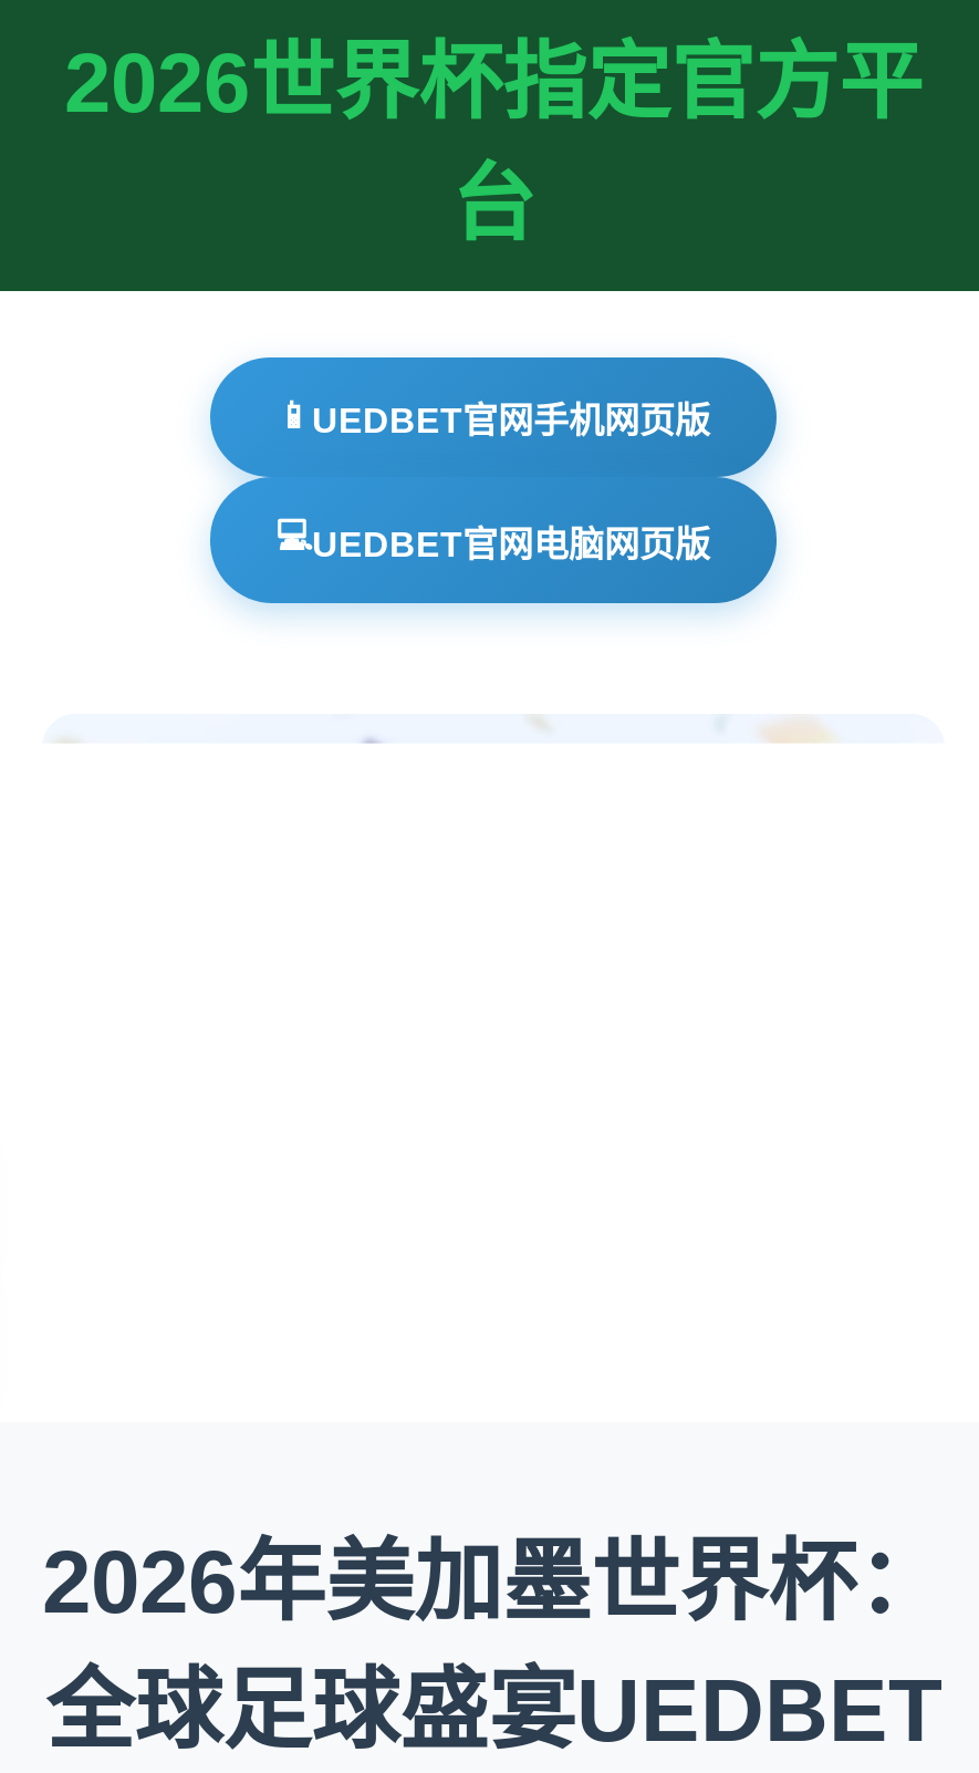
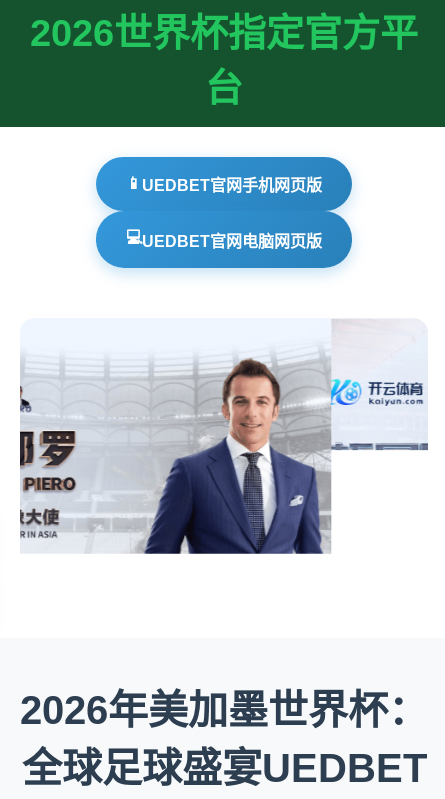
none -> [19,335,429,555] [image]

